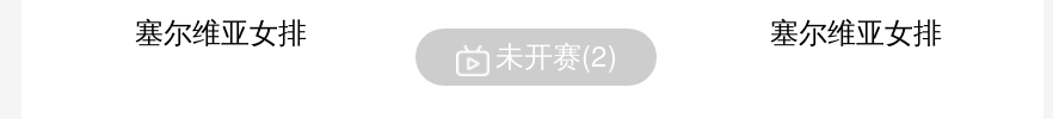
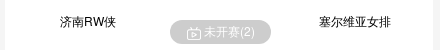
[135,11,307,51] 塞尔维亚女排 -> [60,12,116,29] 济南RW侠

